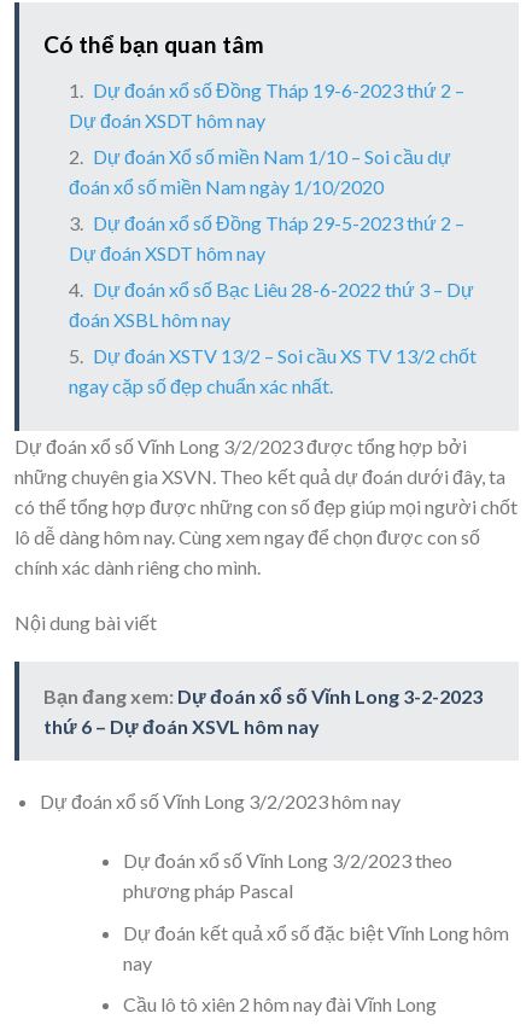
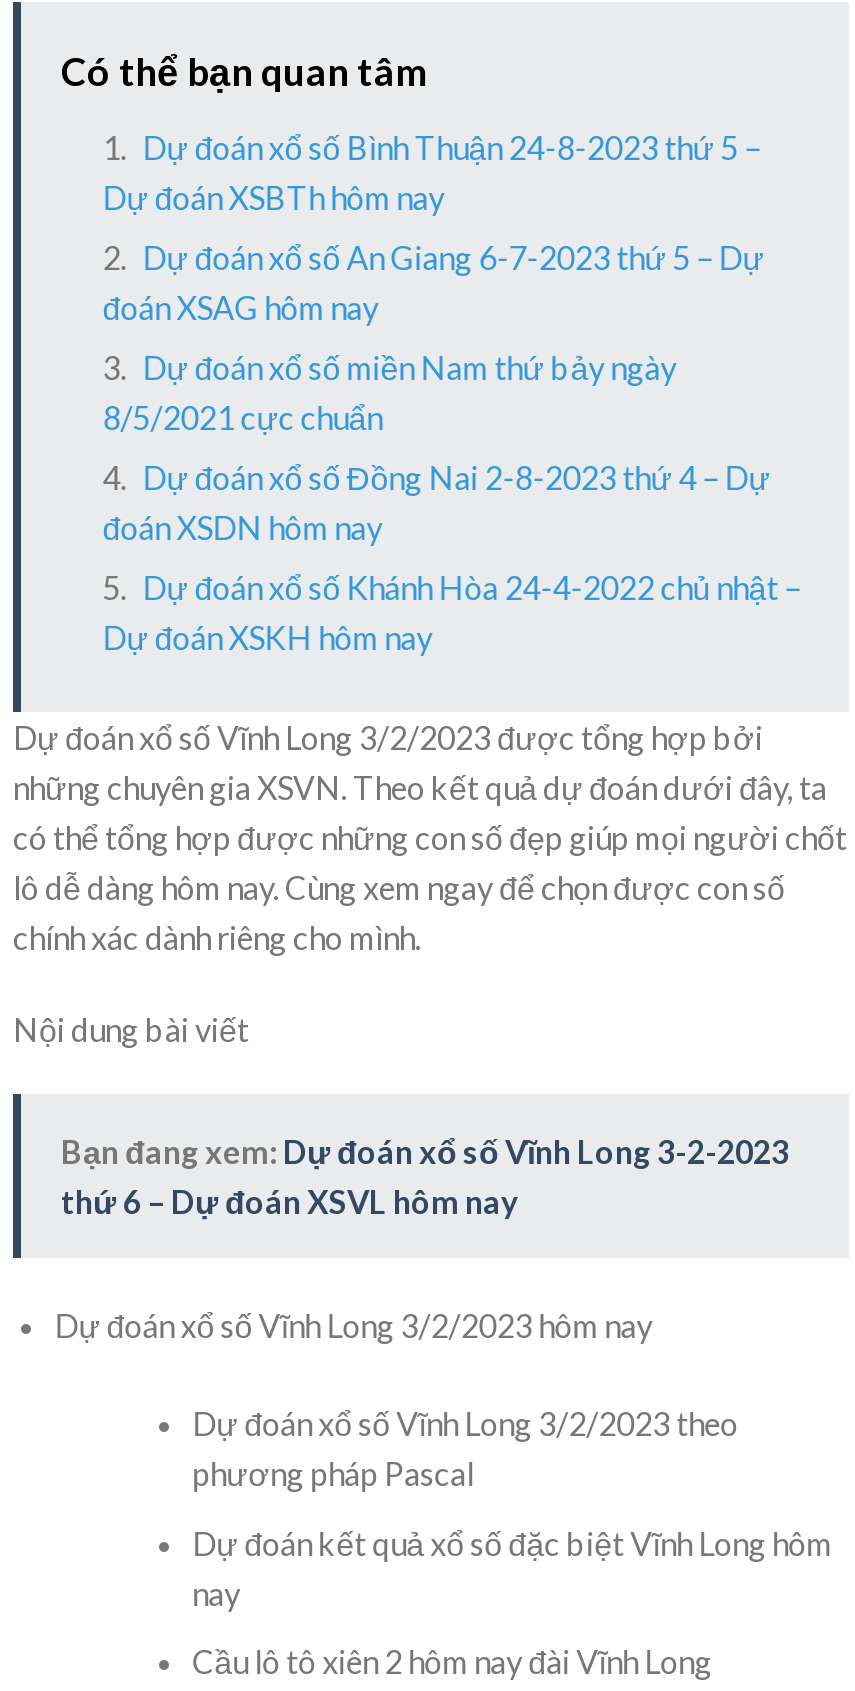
[69,78,464,131] Dự đoán xổ số Đồng Tháp 19-6-2023 thứ 2 – | Dự đoán XSDT hôm nay -> [103,127,761,215] Dự đoán xổ số Bình Thuận 24-8-2023 thứ 5 – | Dự đoán XSBTh hôm nay
[69,145,451,198] Dự đoán Xổ số miền Nam 1/10 – Soi cầu dự | đoán xổ số miền Nam ngày 1/10/2020 -> [103,237,765,325] Dự đoán xổ số An Giang 6-7-2023 thứ 5 – Dự | đoán XSAG hôm nay
[69,211,464,264] Dự đoán xổ số Đồng Tháp 29-5-2023 thứ 2 – | Dự đoán XSDT hôm nay -> [103,347,677,435] Dự đoán xổ số miền Nam thứ bảy ngày | 8/5/2021 cực chuẩn
[69,277,474,330] Dự đoán xổ số Bạc Liêu 28-6-2022 thứ 3 – Dự | đoán XSBL hôm nay -> [103,457,771,545] Dự đoán xổ số Đồng Nai 2-8-2023 thứ 4 – Dự | đoán XSDN hôm nay
[69,344,476,397] Dự đoán XSTV 13/2 – Soi cầu XS TV 13/2 chốt | ngay cặp số đẹp chuẩn xác nhất. -> [103,567,801,655] Dự đoán xổ số Khánh Hòa 24-4-2022 chủ nhật – | Dự đoán XSKH hôm nay

